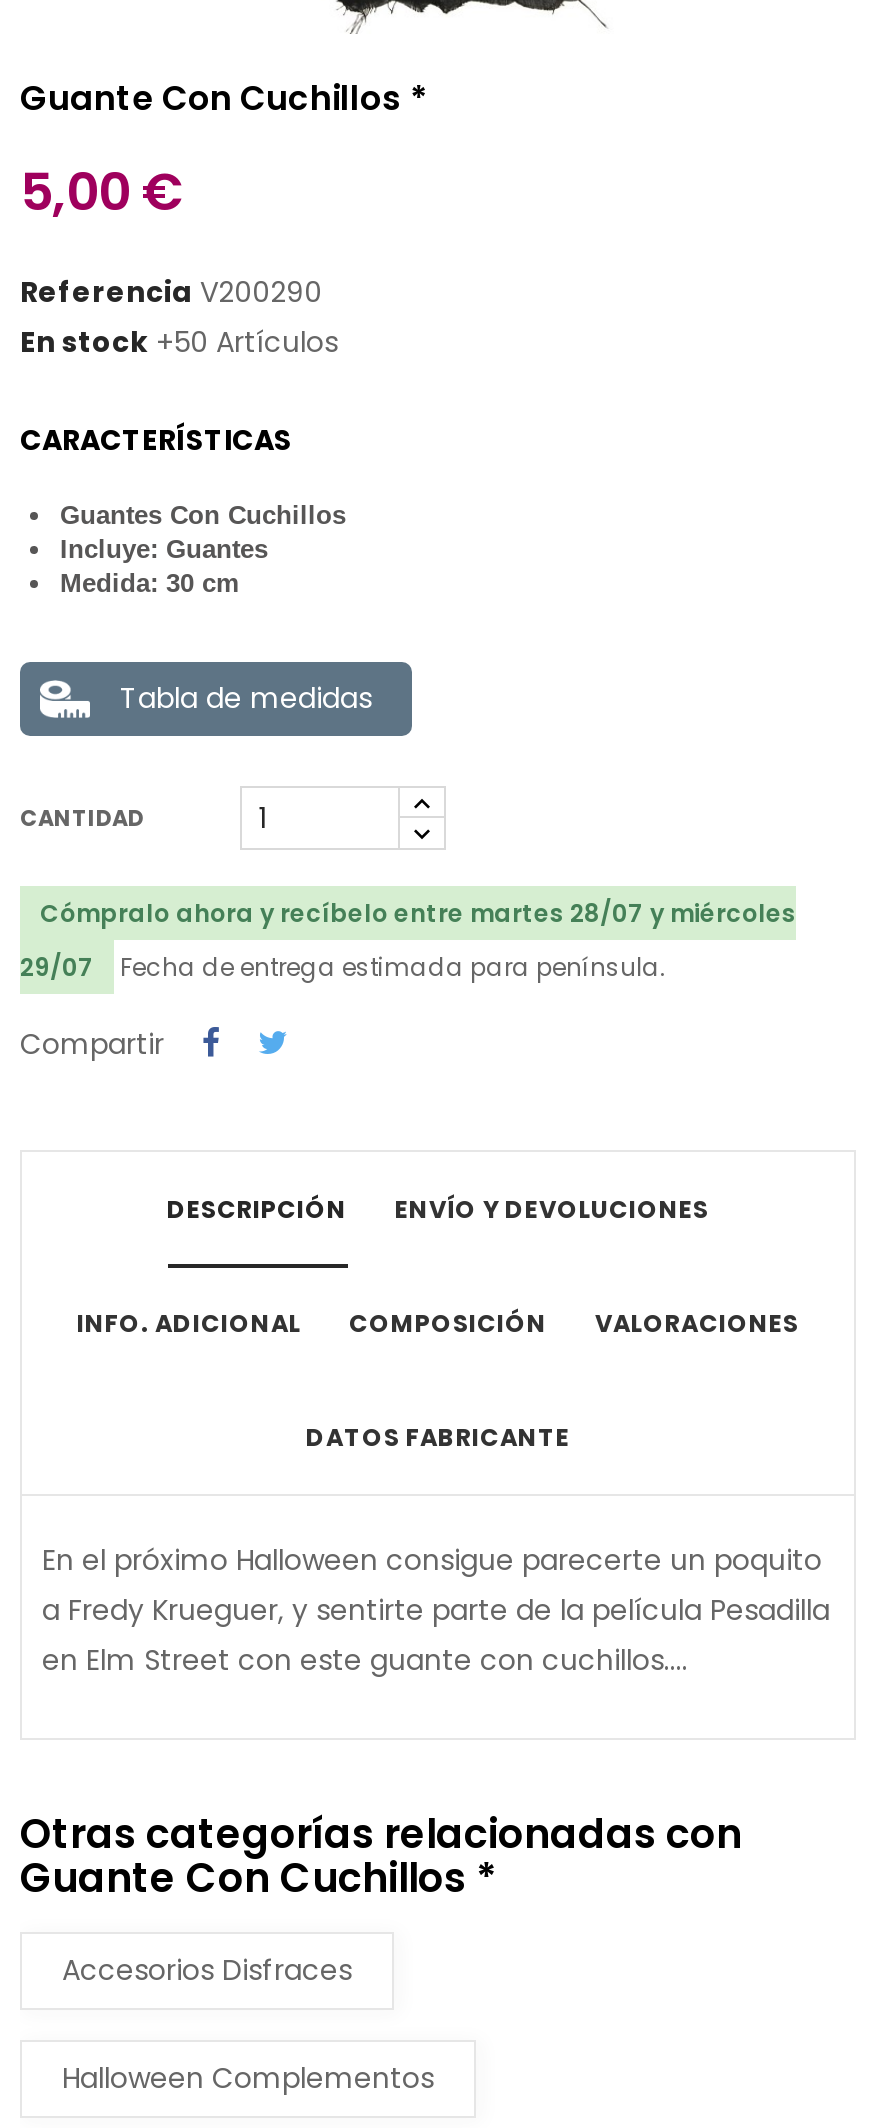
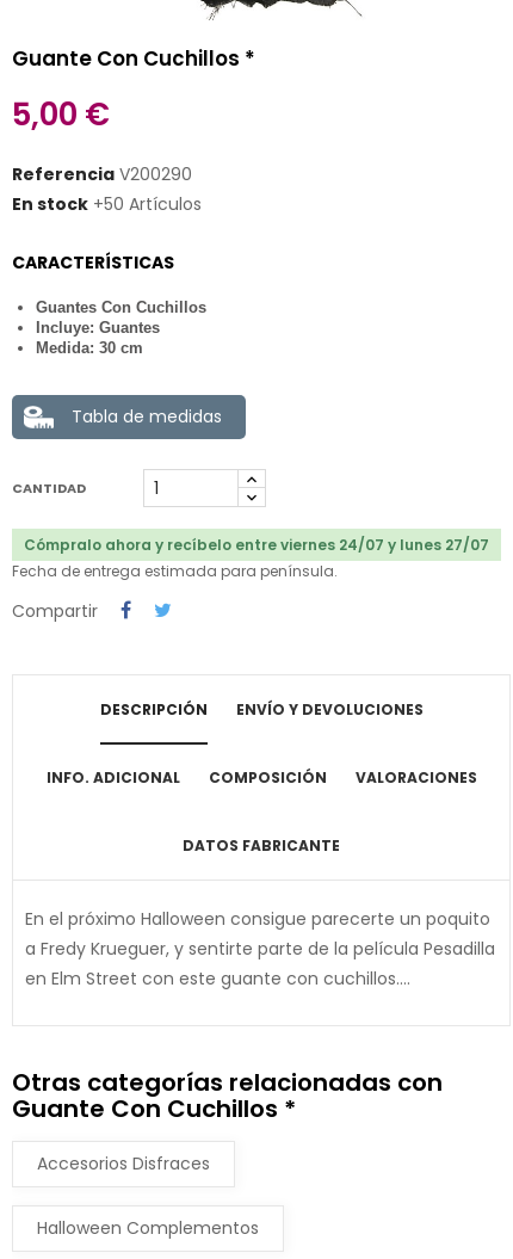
[20,896,796,984] Cómpralo ahora y recíbelo entre martes 28/07 y miércoles | 29/07 -> [24,535,489,555] Cómpralo ahora y recíbelo entre viernes 24/07 y lunes 27/07

